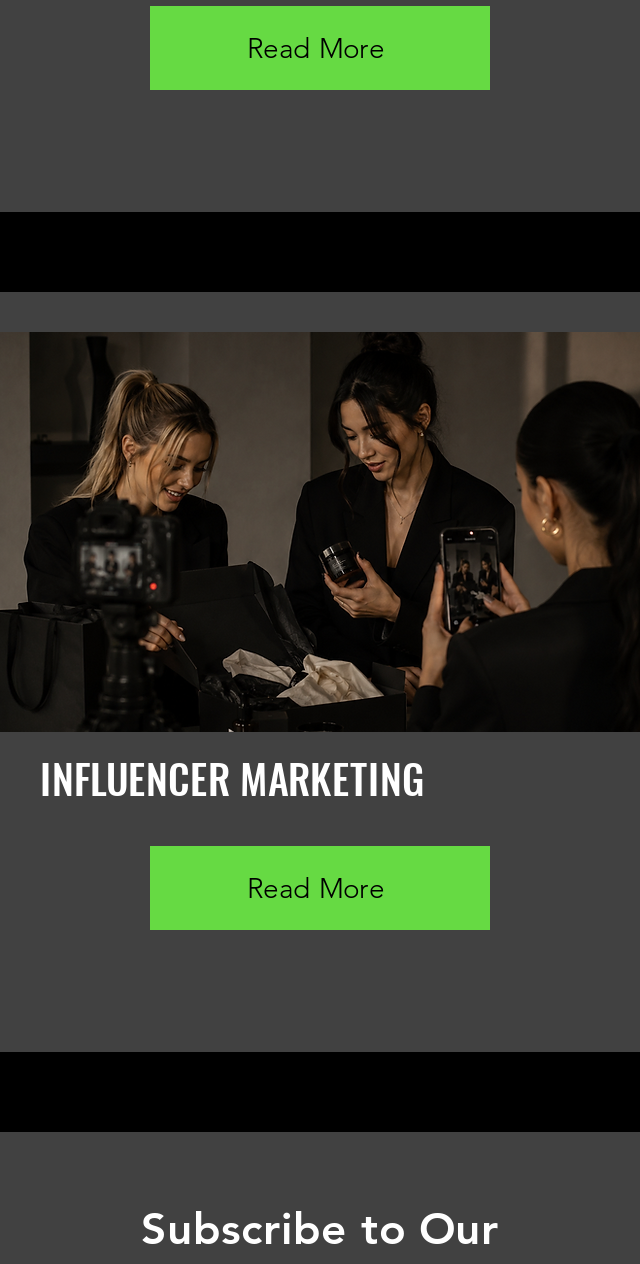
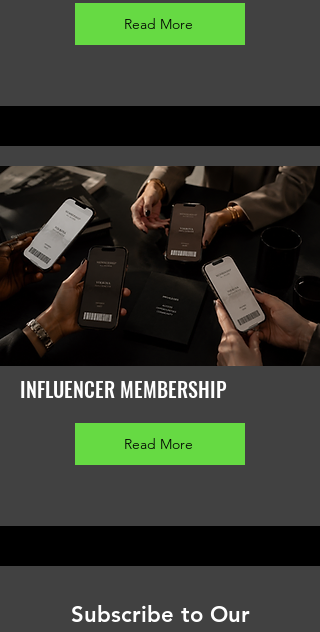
[6,332,634,808] [image] | INFLUENCER MARKETING -> [3,165,317,404] [image] | INFLUENCER MEMBERSHIP

